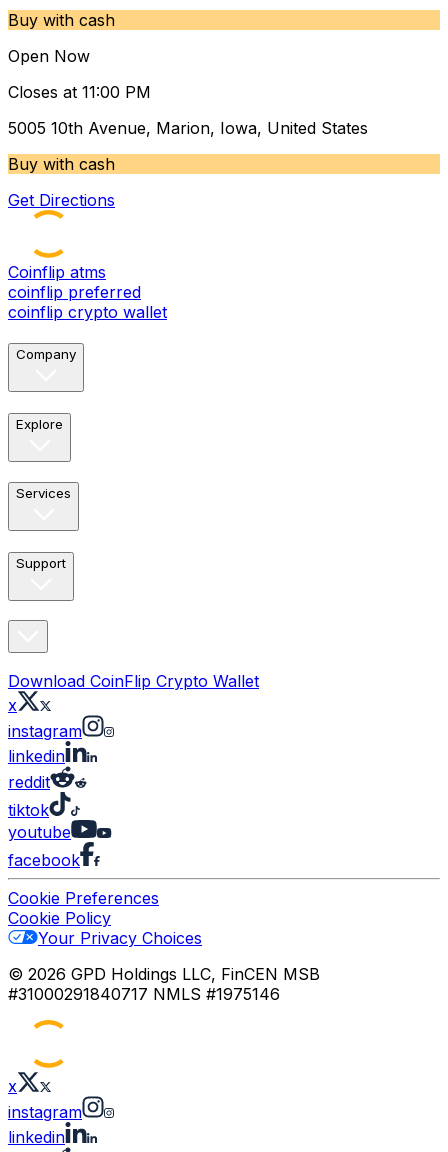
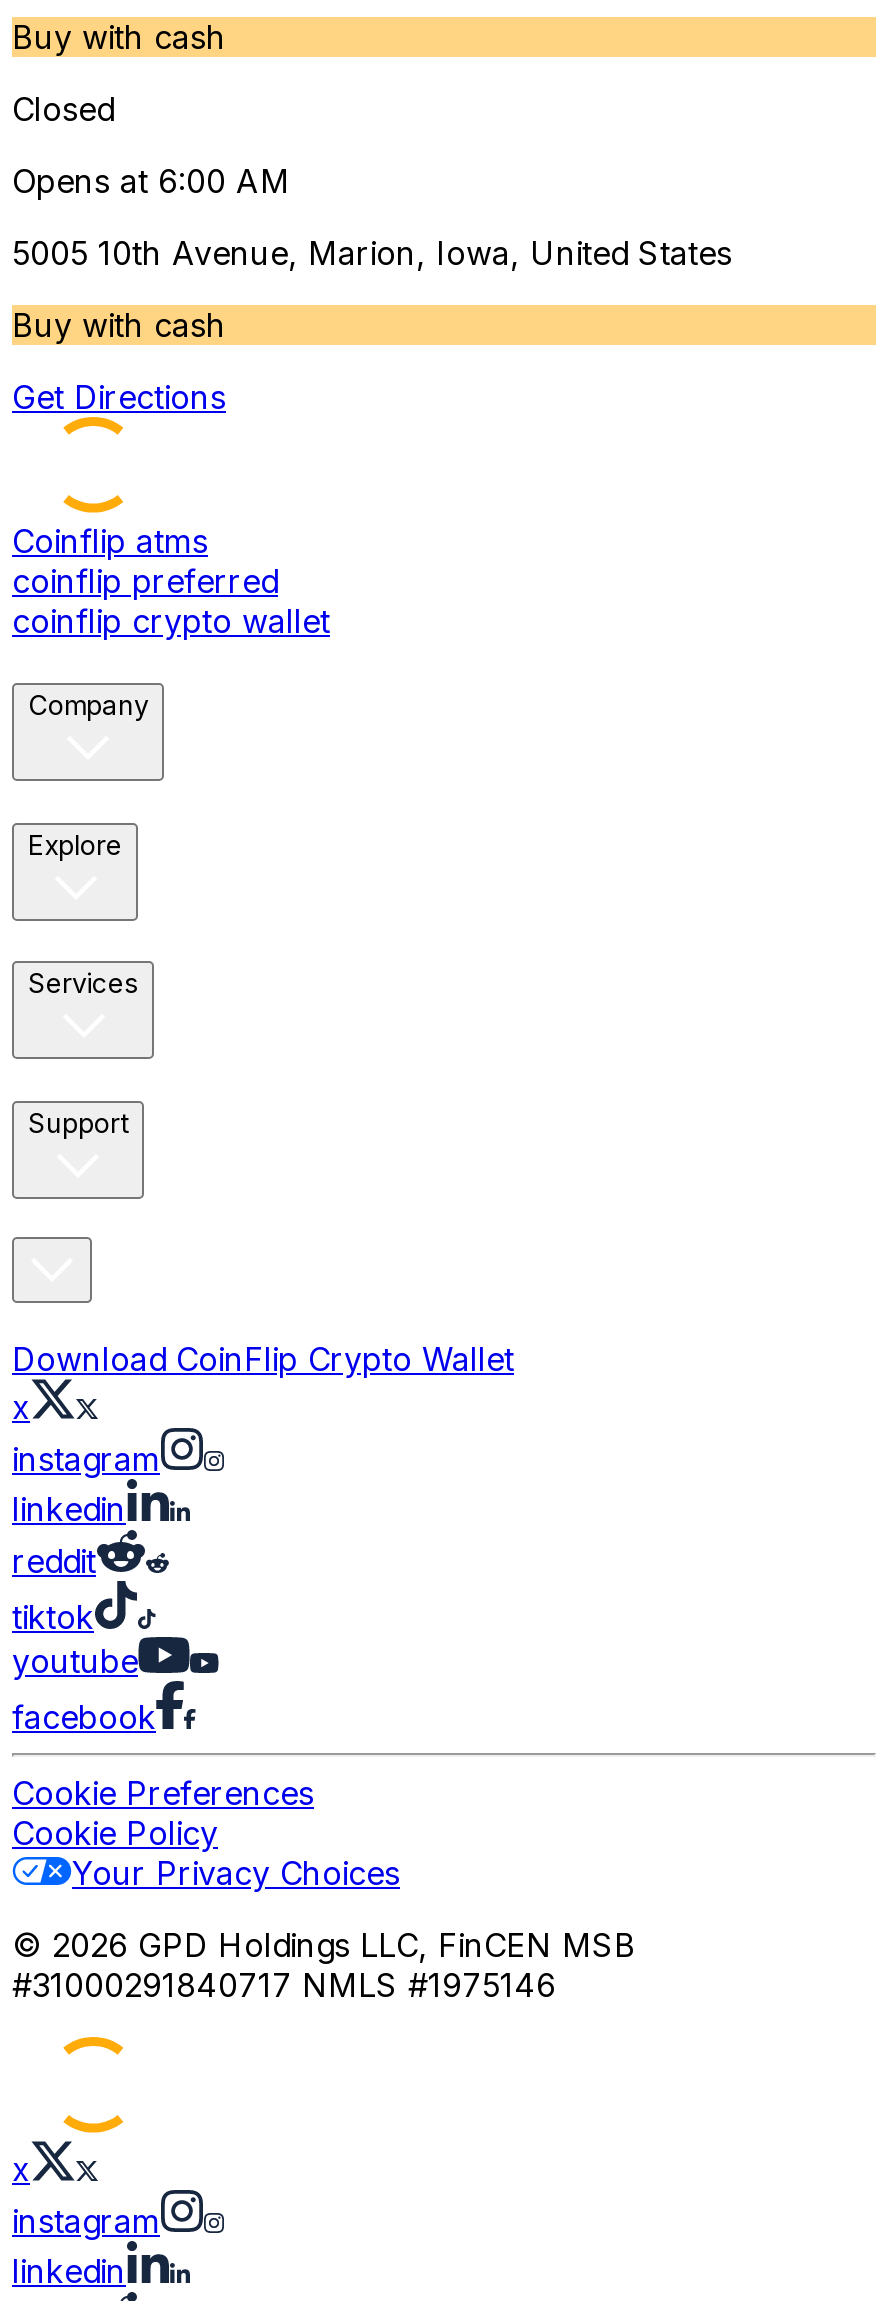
[8,46,90,66] Open Now -> [12,89,114,129] Closed
[8,82,151,102] Closes at 11:00 PM -> [12,161,290,201] Opens at 6:00 AM

